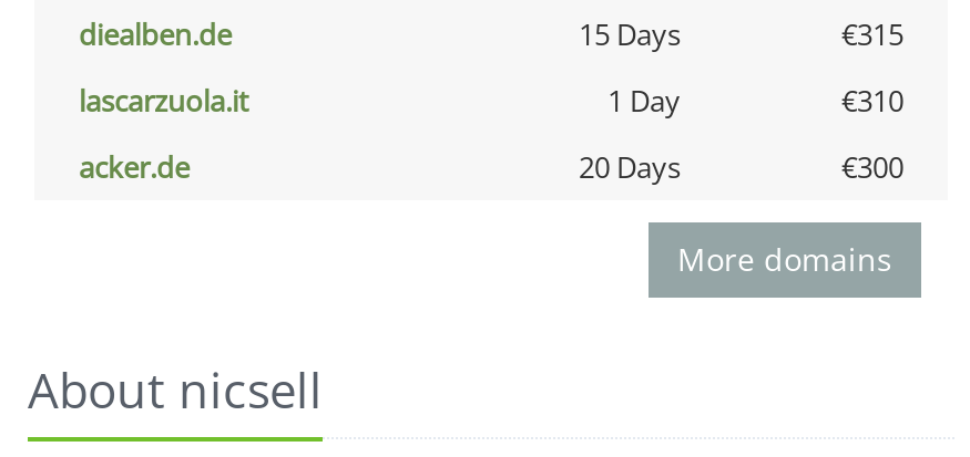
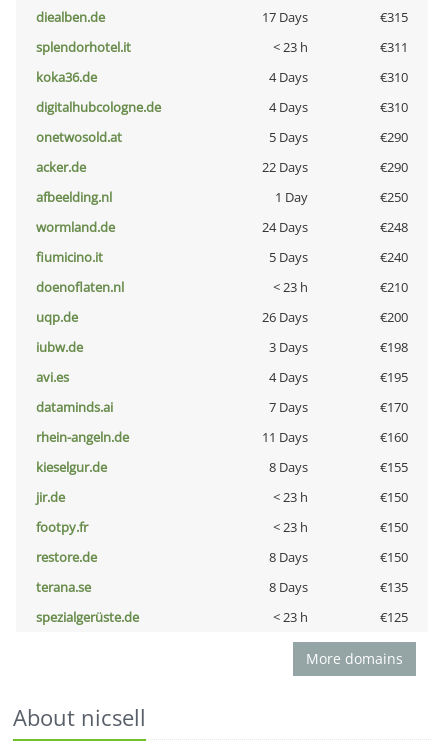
[579,15,681,55] 15 Days -> [261,8,307,26] 17 Days
[79,81,681,121] lascarzuola.it | 1 Day -> [36,38,408,86] splendorhotel.it | < 23 h | €311 | koka36.de | 4 Days
none -> [36,98,408,146] digitalhubcologne.de | 4 Days | €310 | onetwosold.at | 5 Days | €290
[579,148,903,187] 20 Days | €300 -> [36,158,408,626] 22 Days | €290 | afbeelding.nl | 1 Day | €250 | wormland.de | 24 Days | €248 | fiumicino.it | 5 Days | €240 | doenoflaten.nl | < 23 h | €210 | uqp.de | 26 Days | €200 | iubw.de | 3 Days | €198 | avi.es | 4 Days | €195 | dataminds.ai | 7 Days | €170 | rhein-angeln.de | 11 Days | €160 | kieselgur.de | 8 Days | €155 | jir.de | < 23 h | €150 | footpy.fr | < 23 h | €150 | restore.de | 8 Days | €150 | terana.se | 8 Days | €135 | spezialgerüste.de | < 23 h | €125

